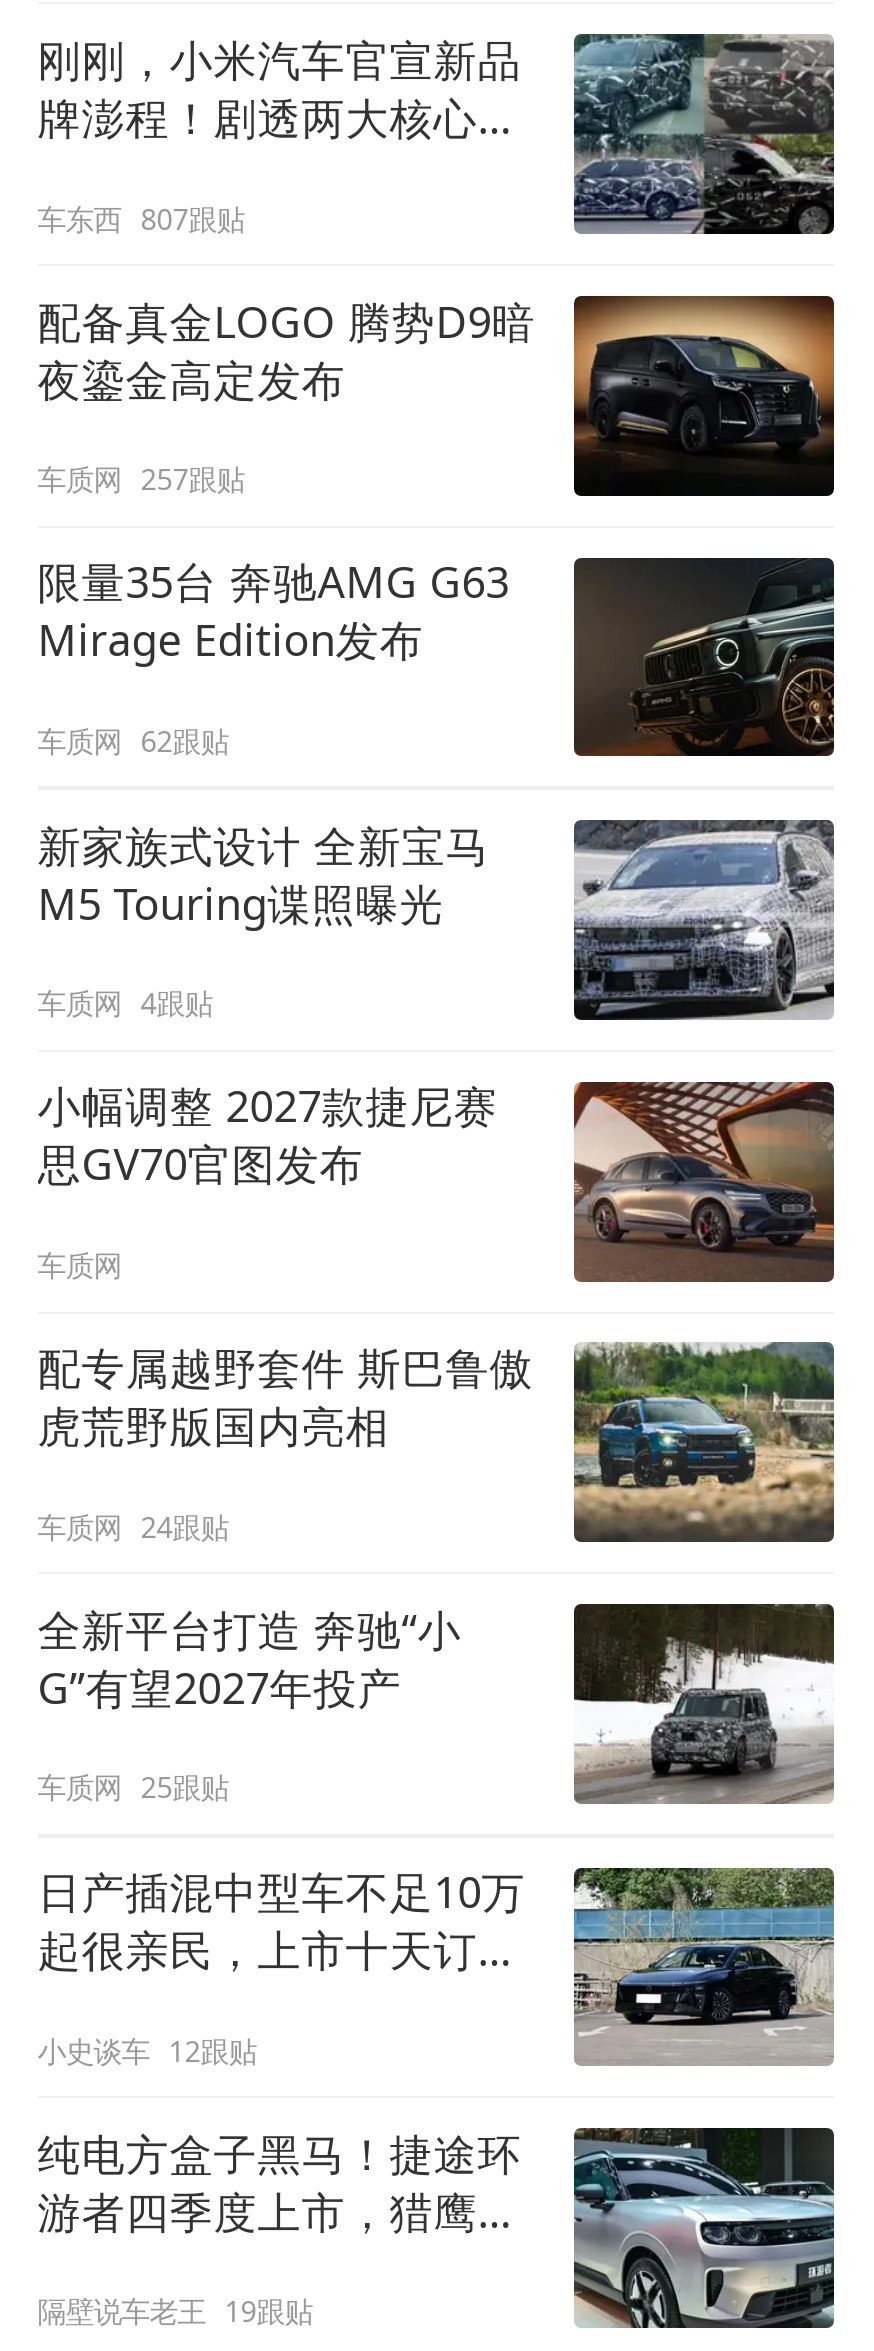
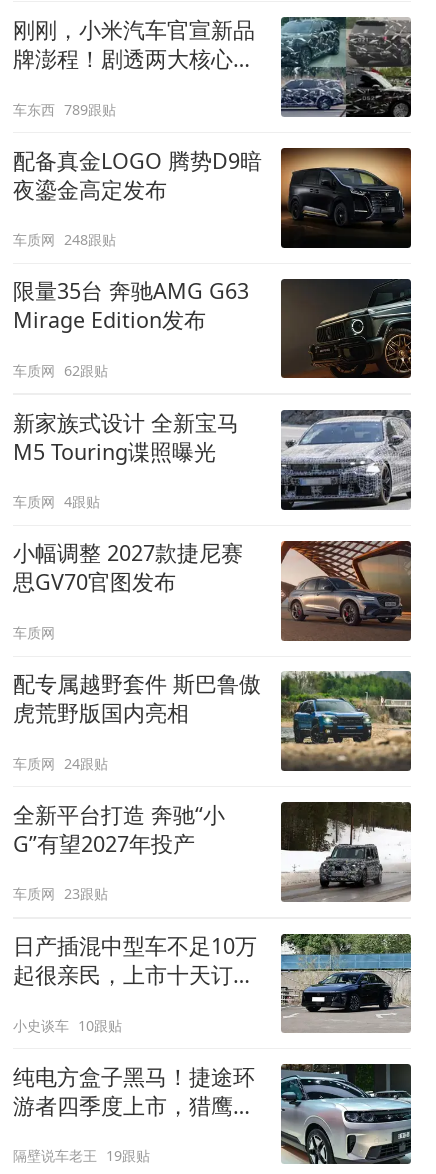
[37,199,245,237] 车东西 807跟贴 -> [13,99,116,118] 车东西 789跟贴
[37,460,245,498] 车质网 257跟贴 -> [13,230,116,249] 车质网 248跟贴
[37,1768,229,1806] 车质网 25跟贴 -> [13,884,108,903] 车质网 23跟贴
[37,2032,257,2070] 小史谈车 12跟贴 -> [13,1016,122,1035] 小史谈车 10跟贴

